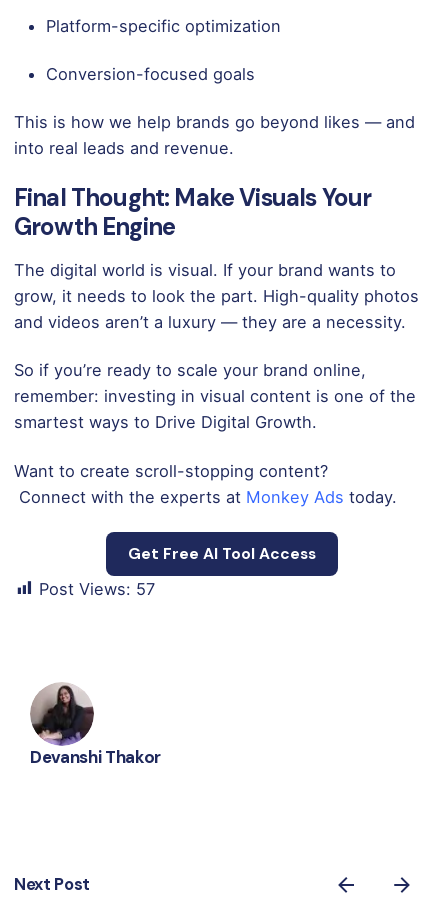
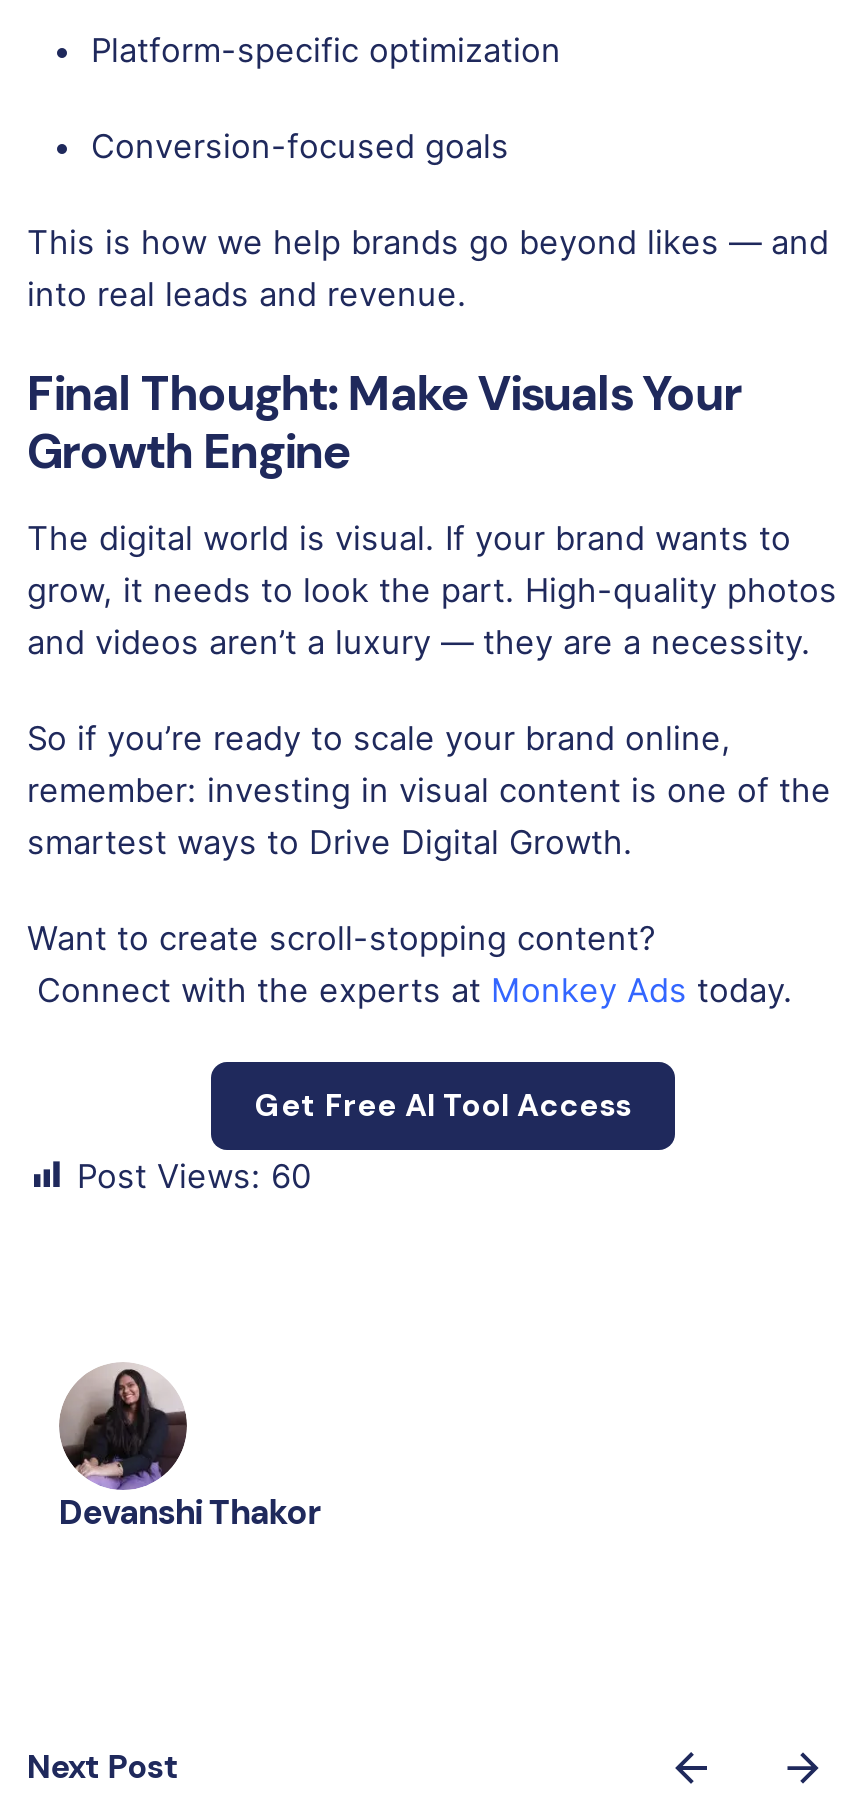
[39,579,155,599] Post Views: 57 -> [77,1155,311,1195] Post Views: 60

